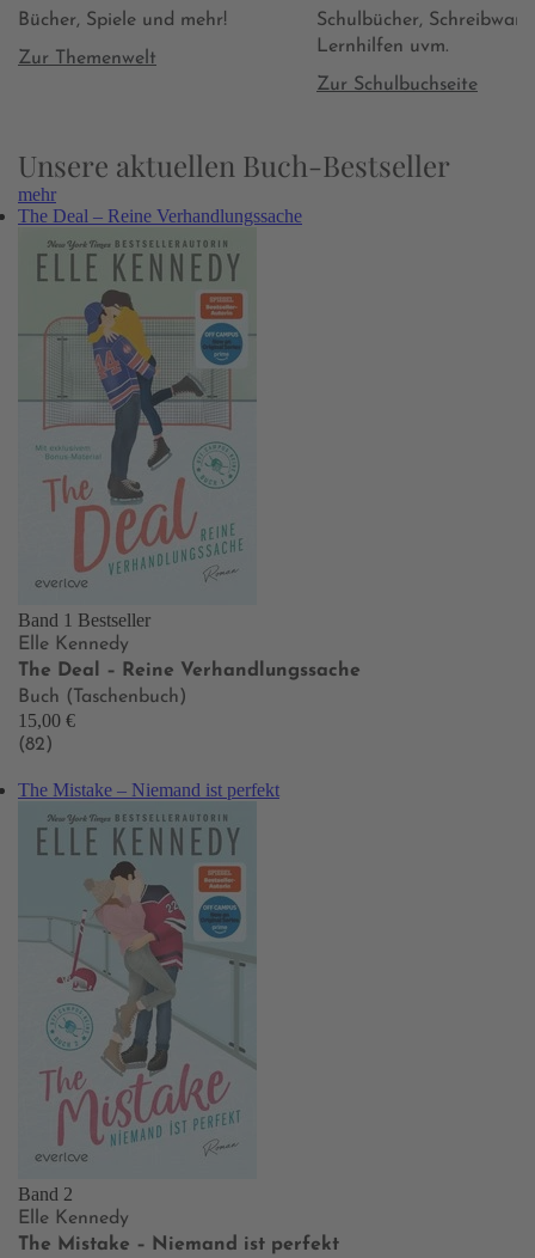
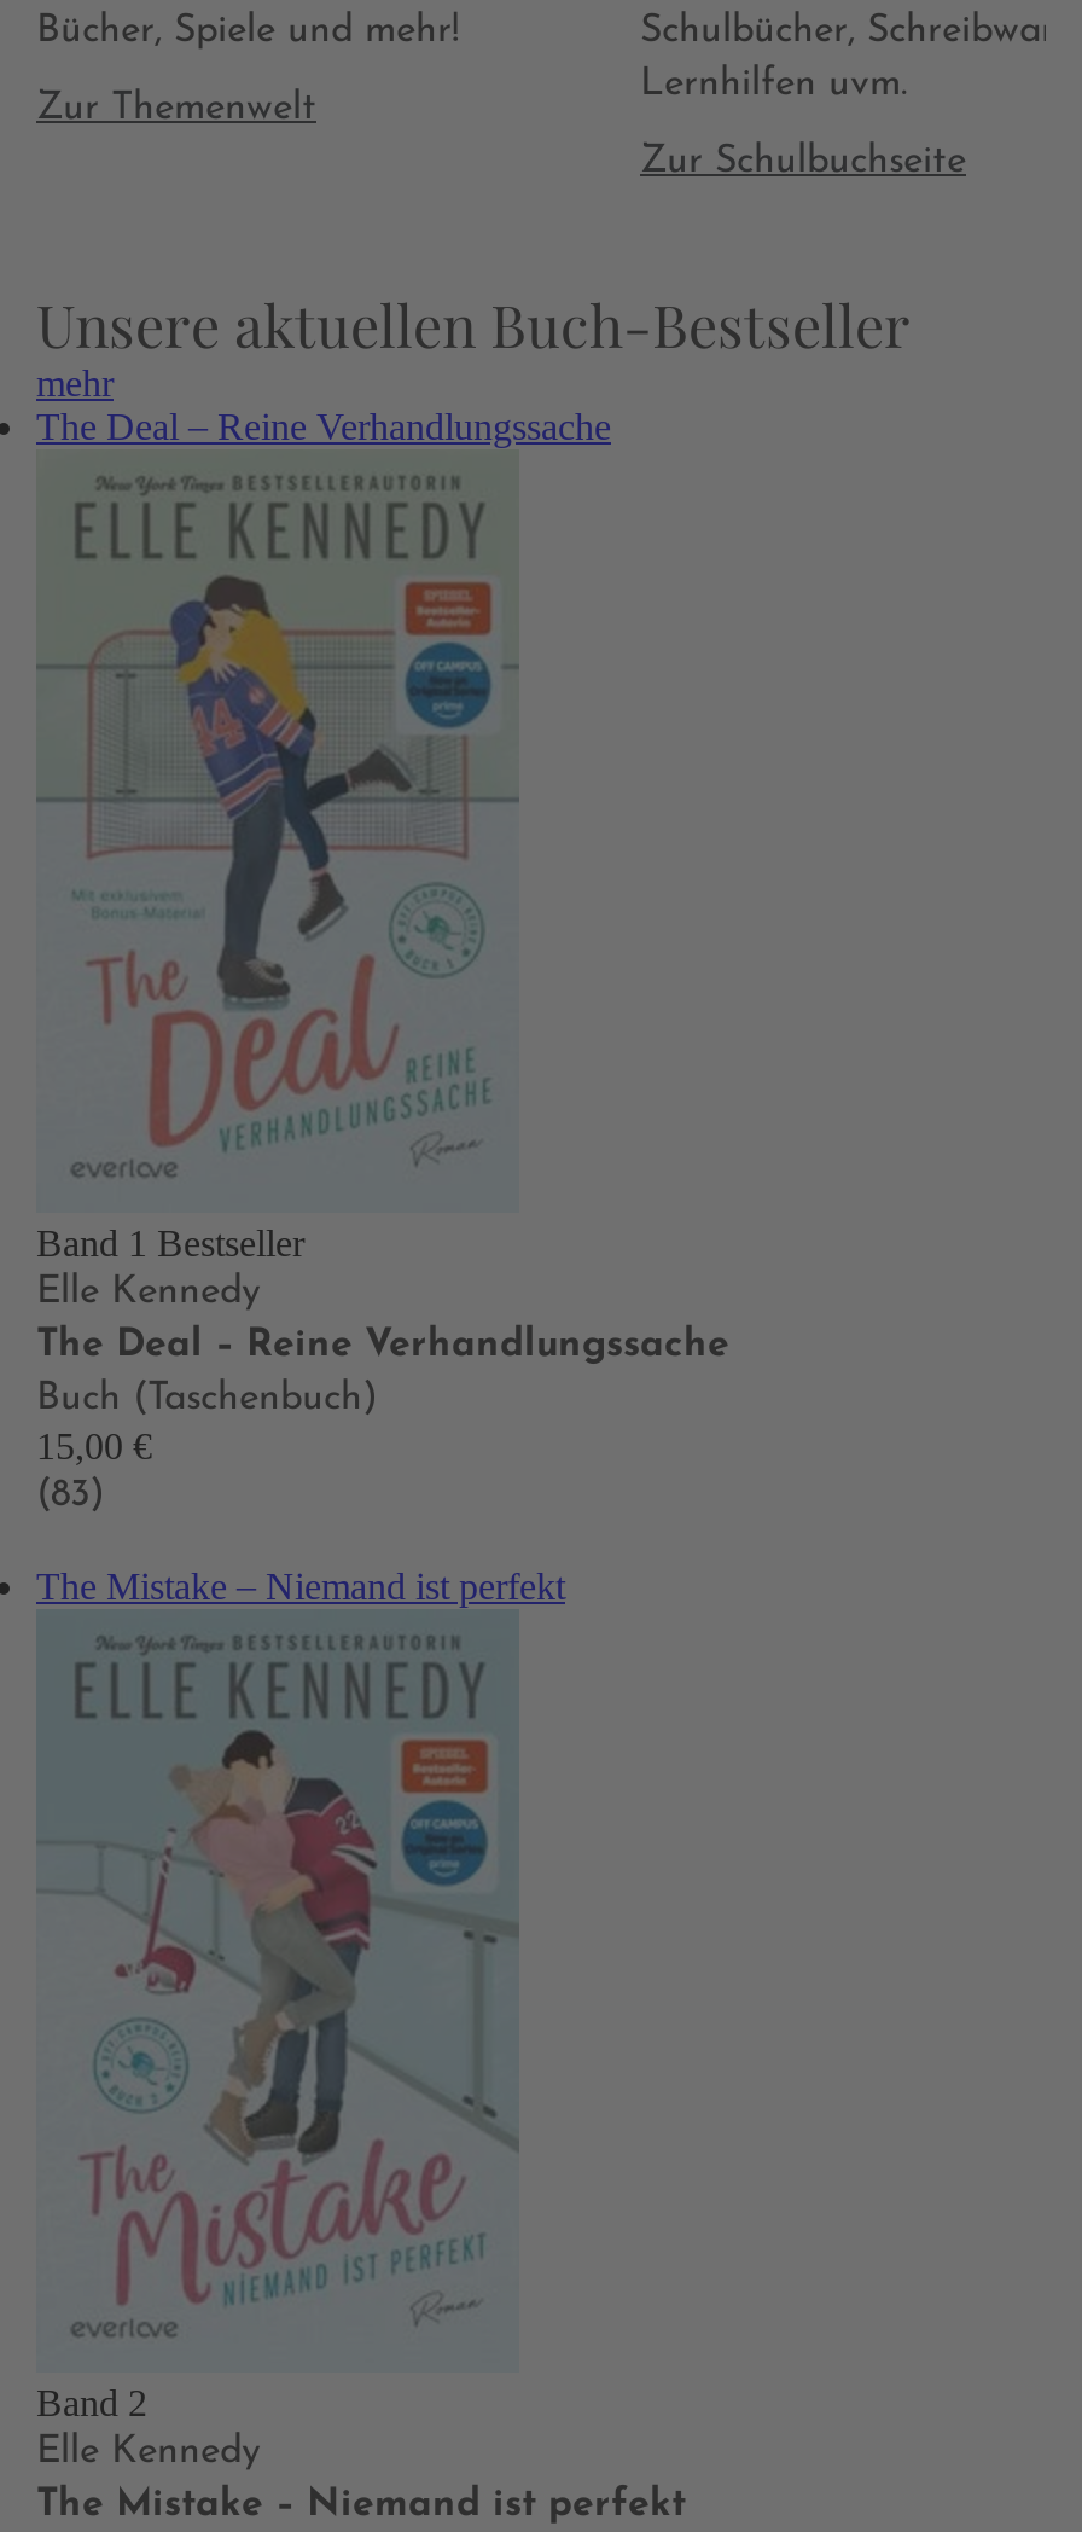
[18,735,53,755] (82) -> [36,1476,104,1515] (83)

